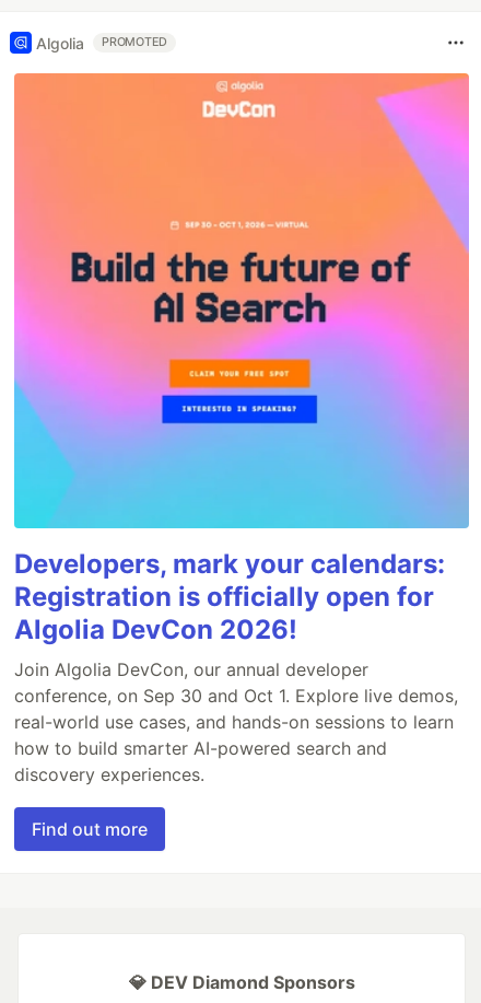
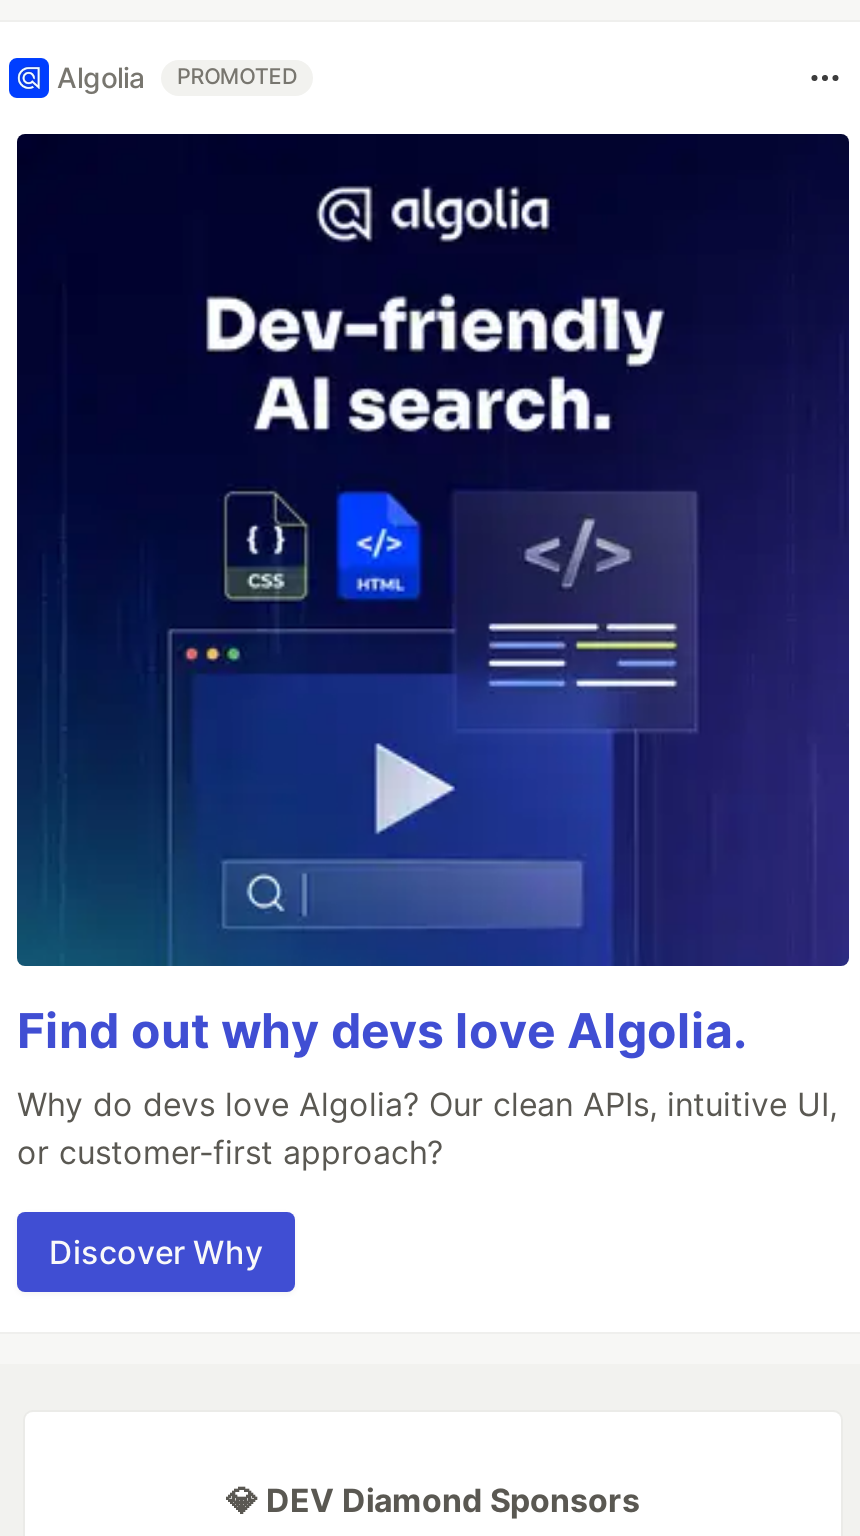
[13,72,470,841] [image] | Developers, mark your calendars: | Registration is officially open for | Algolia DevCon 2026! | Join Algolia DevCon, our annual developer | conference, on Sep 30 and Oct 1. Explore live demos, | real-world use cases, and hands-on sessions to learn | how to build smarter AI-powered search and | discovery experiences. | Find out more -> [15,131,851,1272] [image] | Find out why devs love Algolia. | Why do devs love Algolia? Our clean APIs, intuitive UI, | or customer-first approach? | Discover Why

